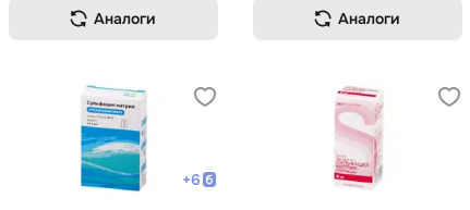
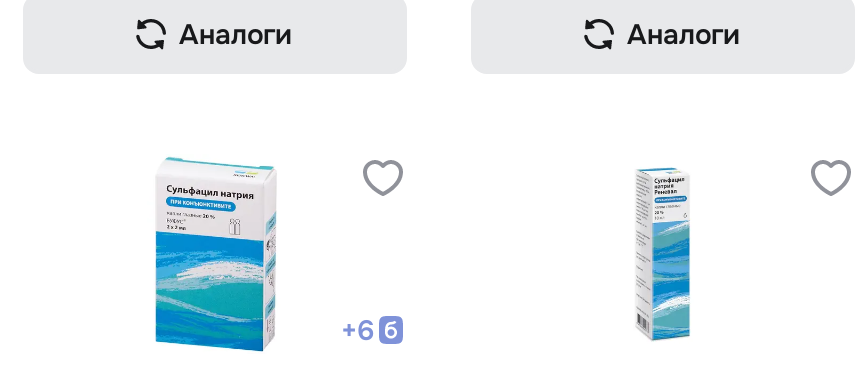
[333,86,383,188] [image] -> [619,160,707,344] [image]

